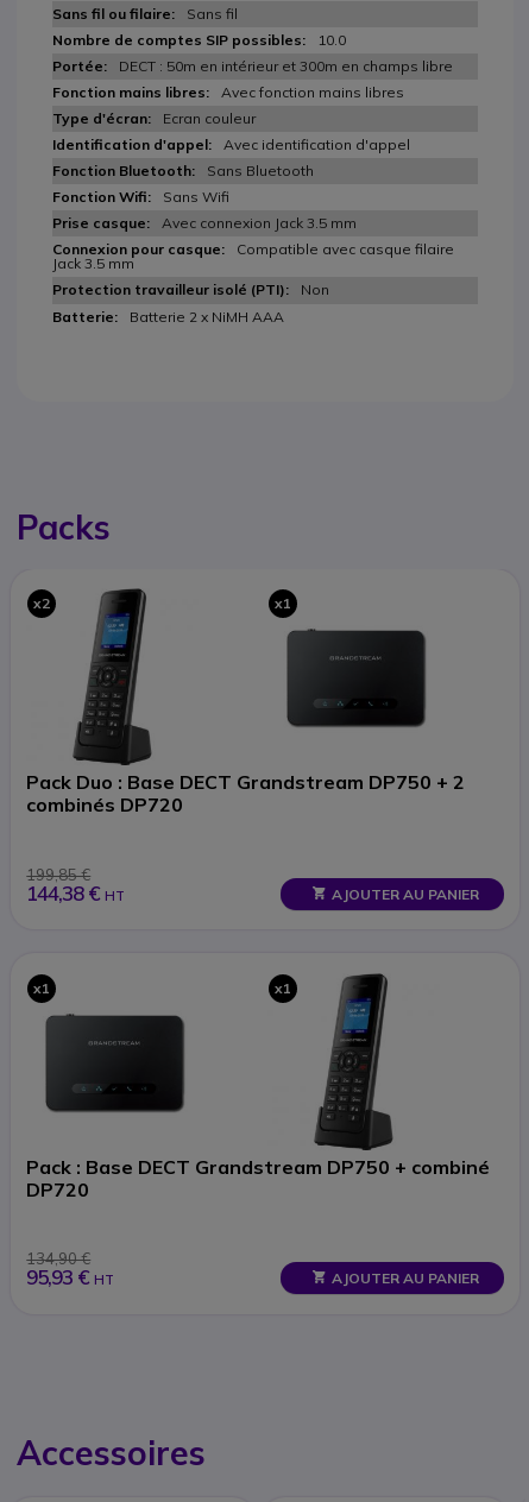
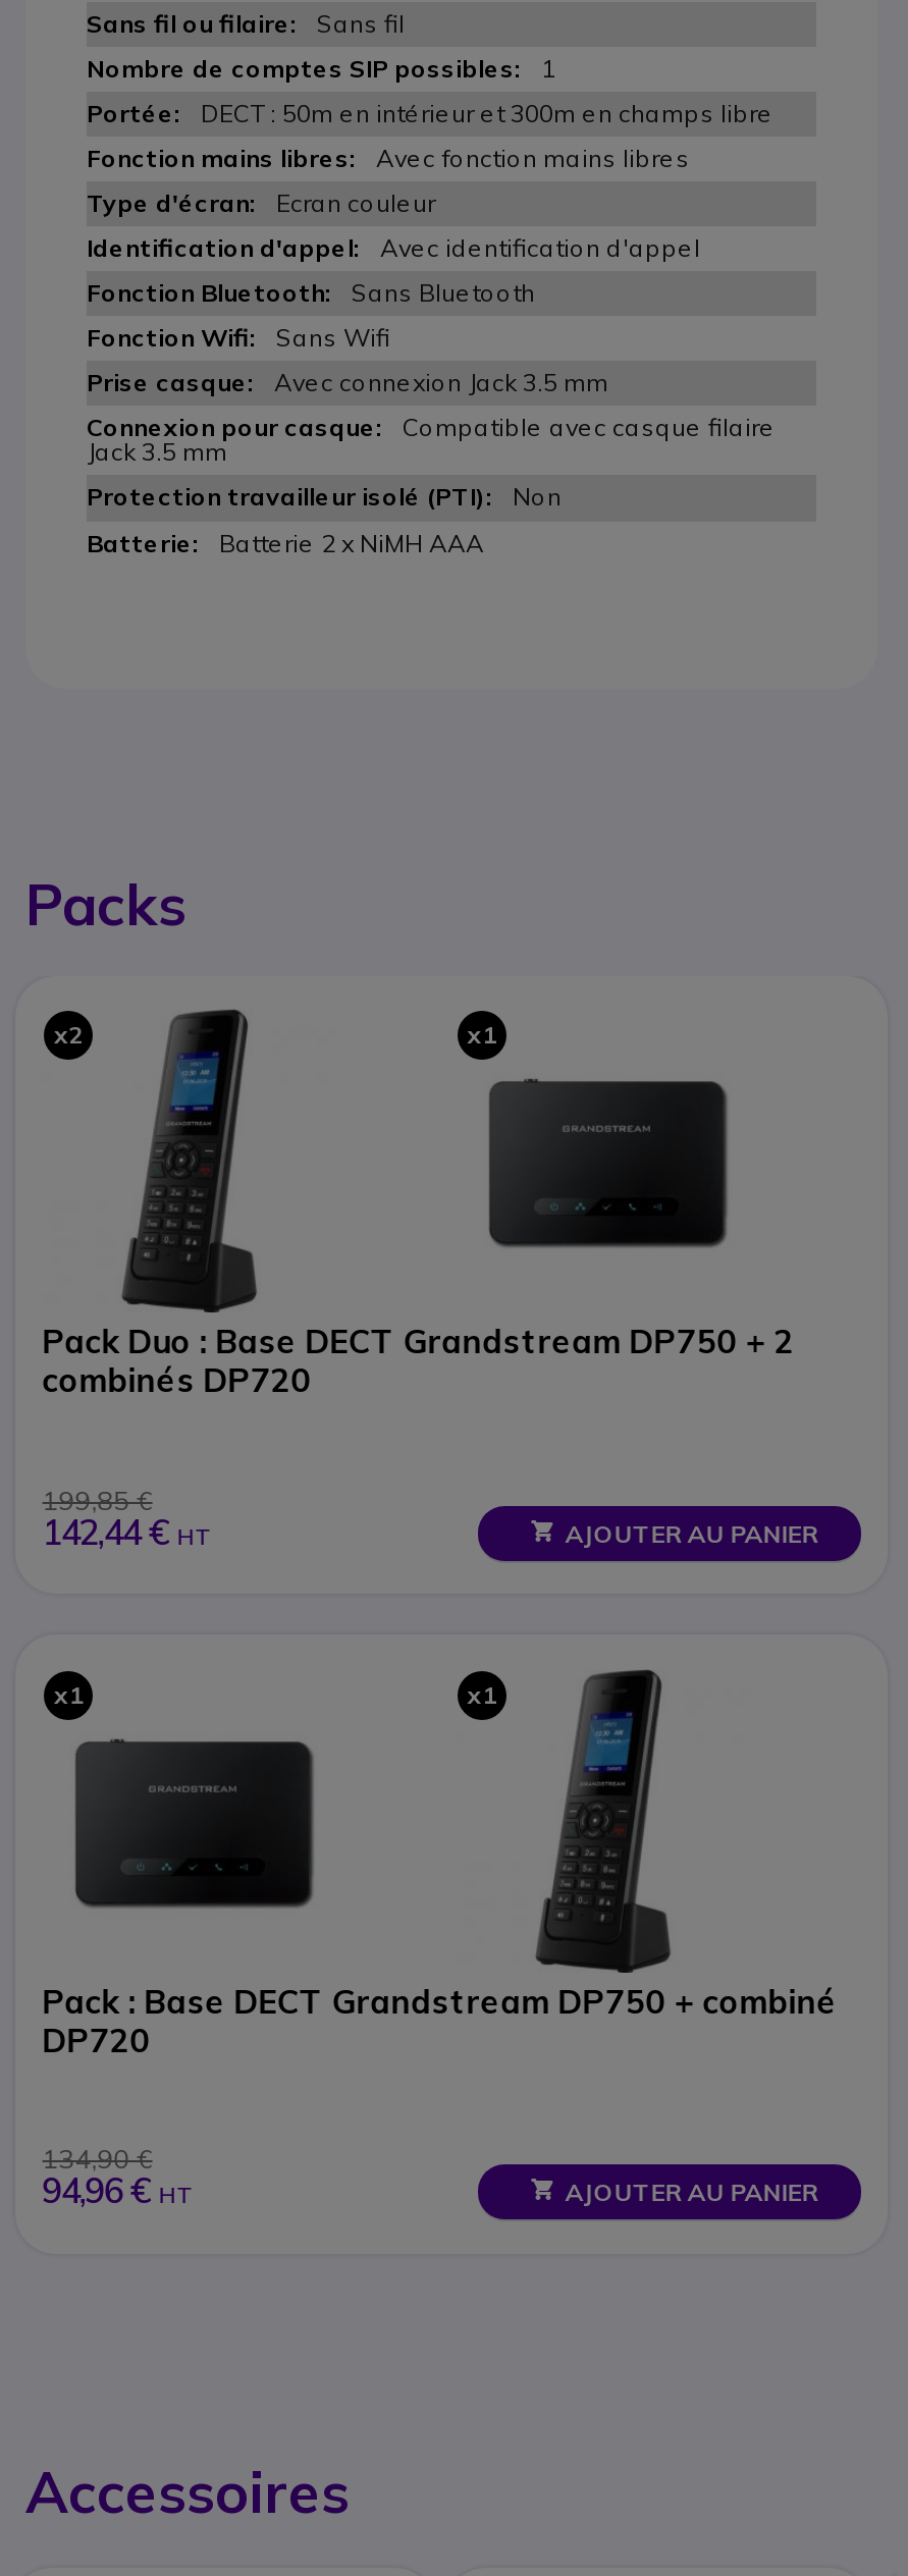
[317,31,346,49] 10.0 -> [541,53,555,83] 1
[27,880,125,905] 144,38 € HT -> [42,1510,212,1552] 142,44 € HT
[27,1265,114,1290] 95,93 € HT -> [42,2169,193,2212] 94,96 € HT

